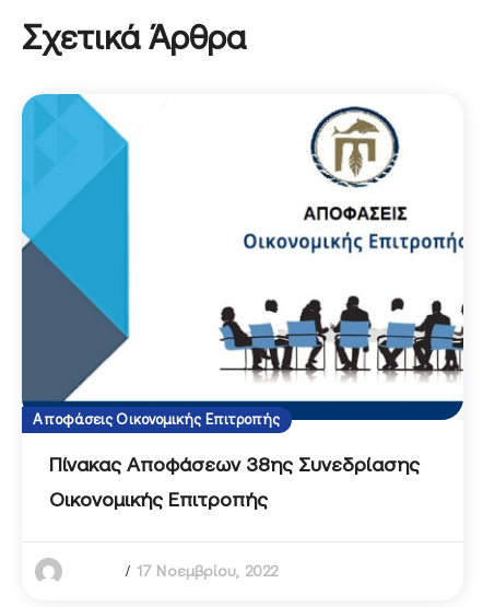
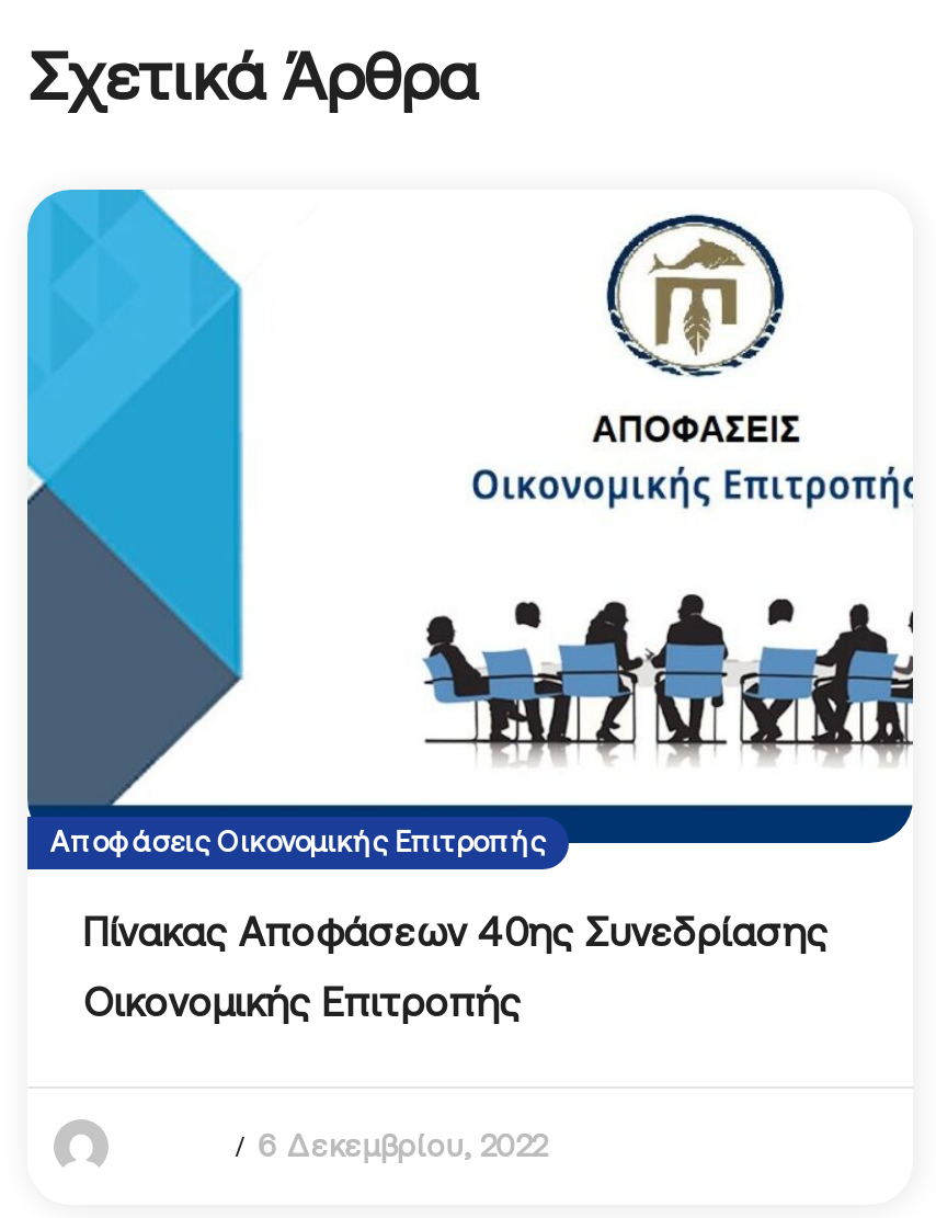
[50,453,420,476] Πίνακας Αποφάσεων 38ης Συνεδρίασης -> [83,909,828,955] Πίνακας Αποφάσεων 40ης Συνεδρίασης
[137,562,277,580] 17 Νοεμβρίου, 2022 -> [258,1128,547,1163] 6 Δεκεμβρίου, 2022

